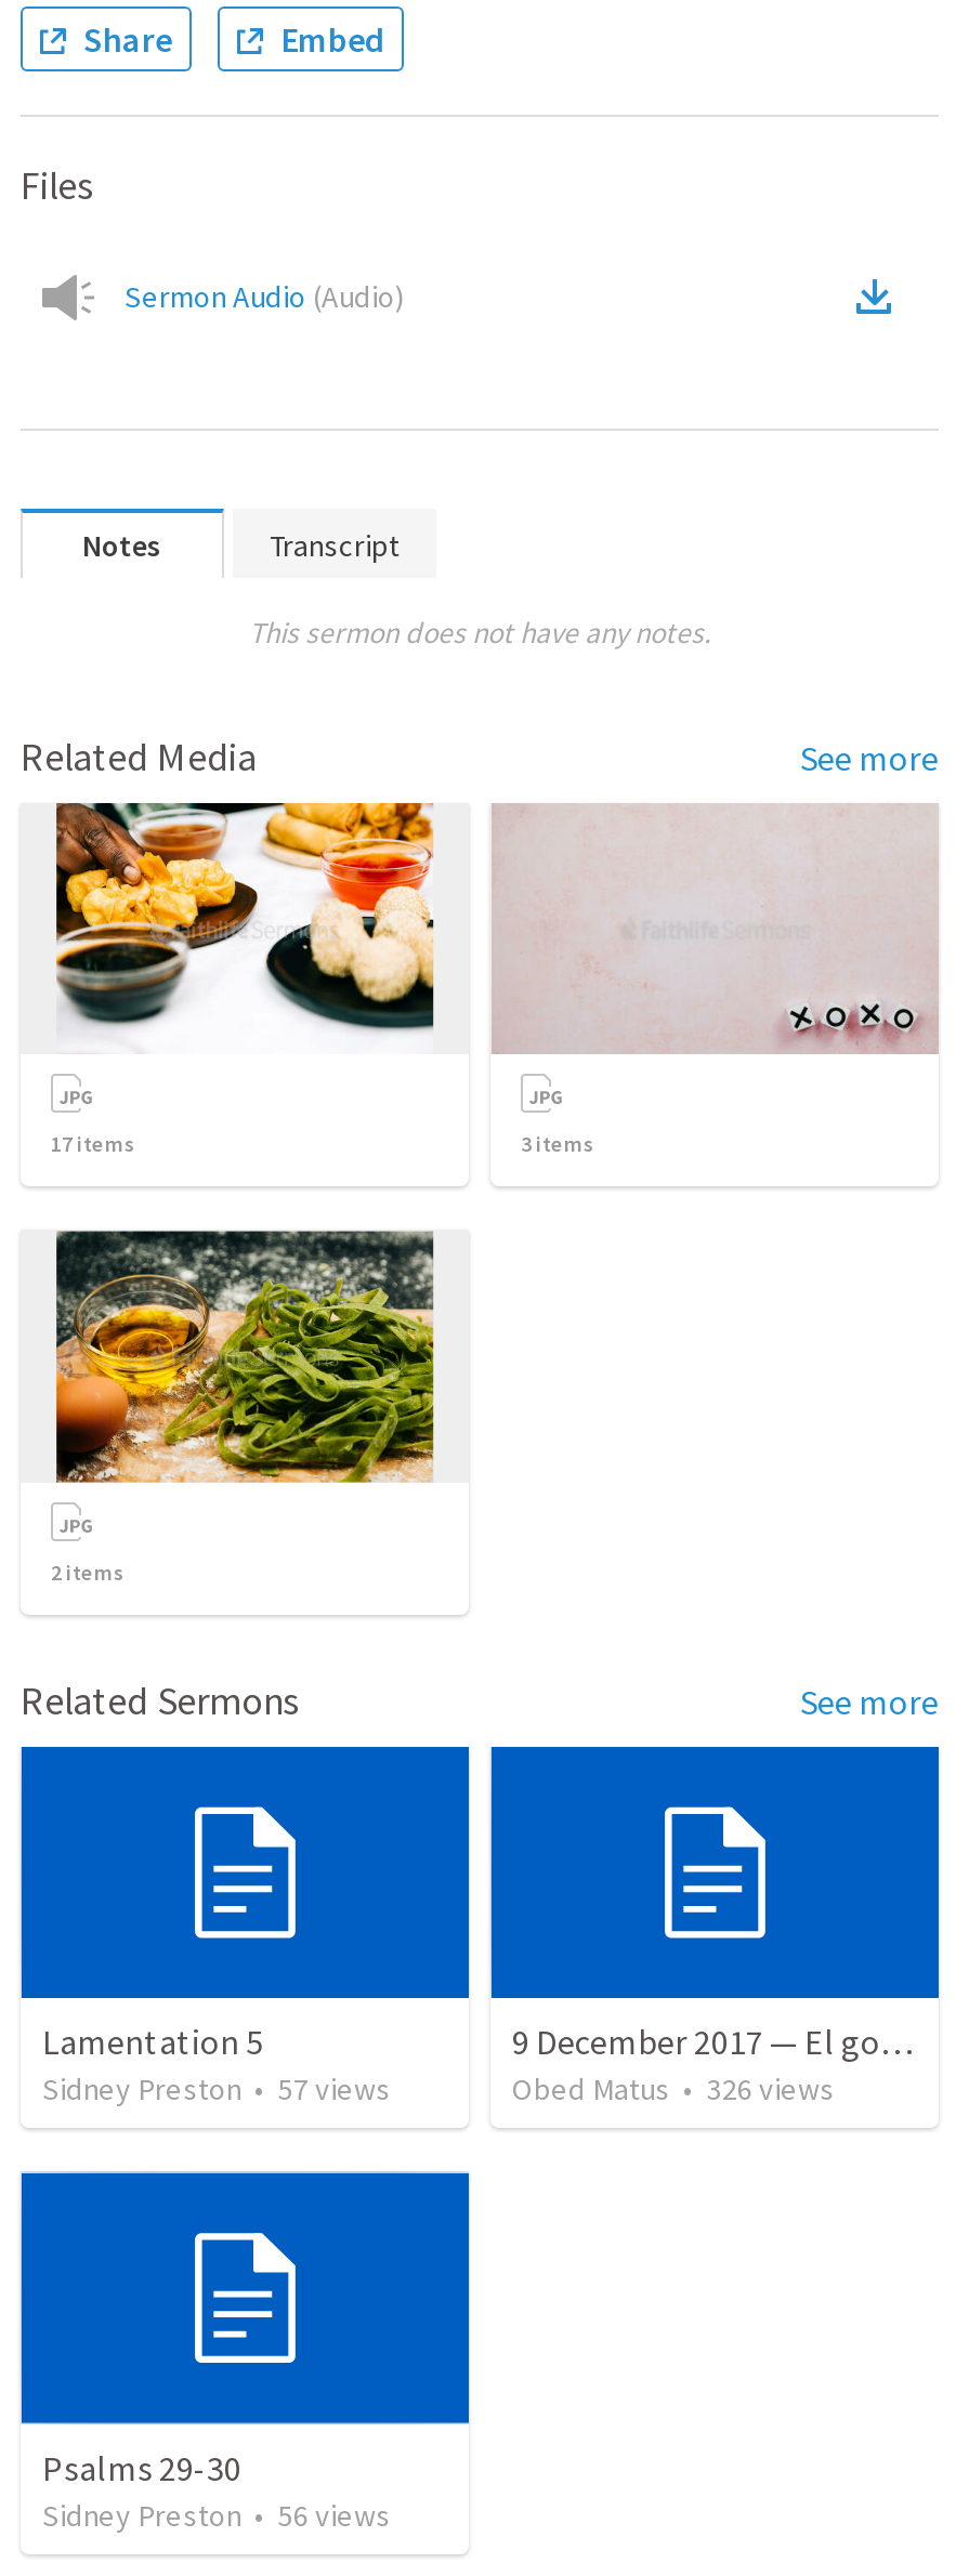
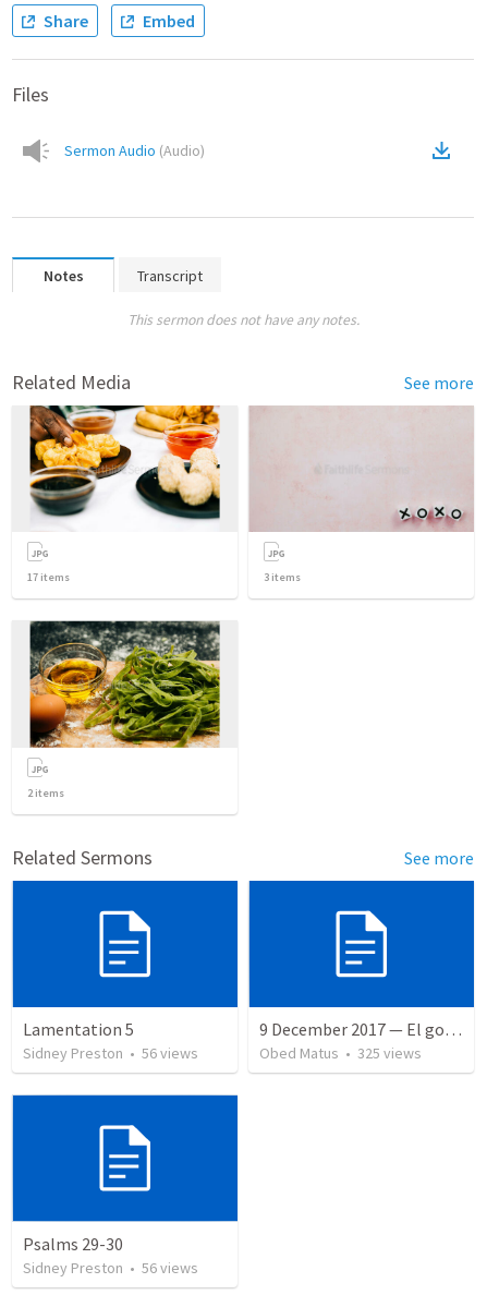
[42,2070,391,2109] Sidney Preston • 57 views -> [23,1044,198,1063] Sidney Preston • 56 views
[512,2070,835,2109] Obed Matus • 326 views -> [259,1044,422,1063] Obed Matus • 325 views

